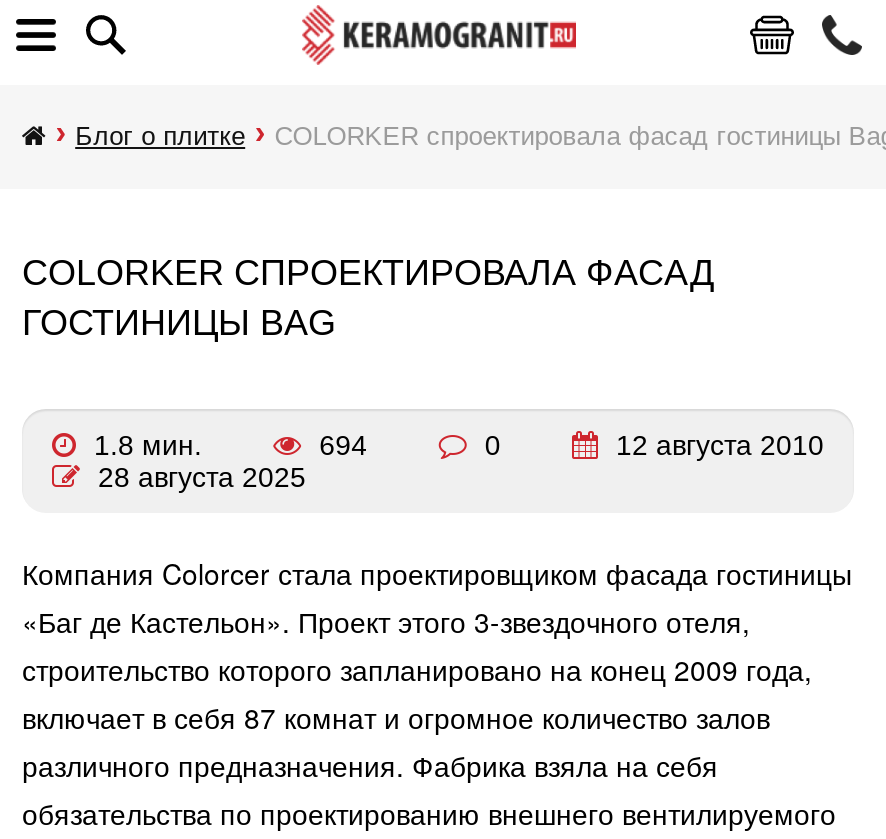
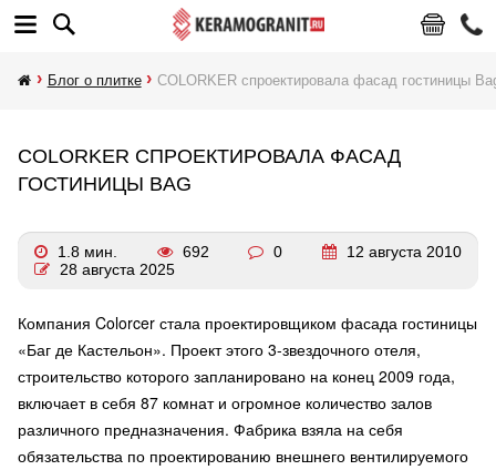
[311,429,367,461] 694 -> [178,243,209,260] 692

